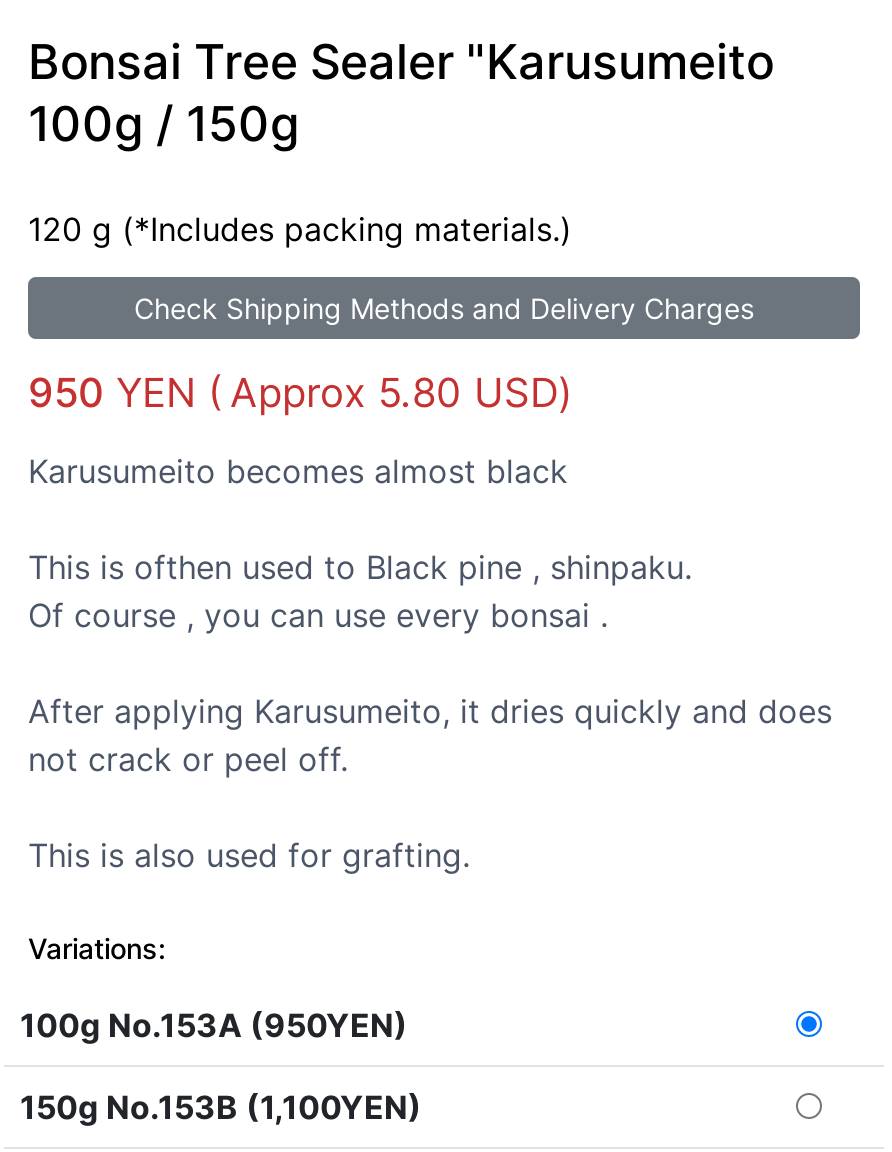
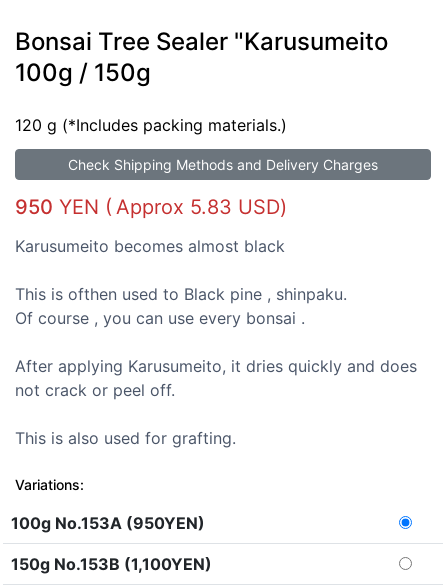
[28,369,572,417] 950 YEN ( Approx 5.80 USD) -> [15,195,287,219] 950 YEN ( Approx 5.83 USD)

